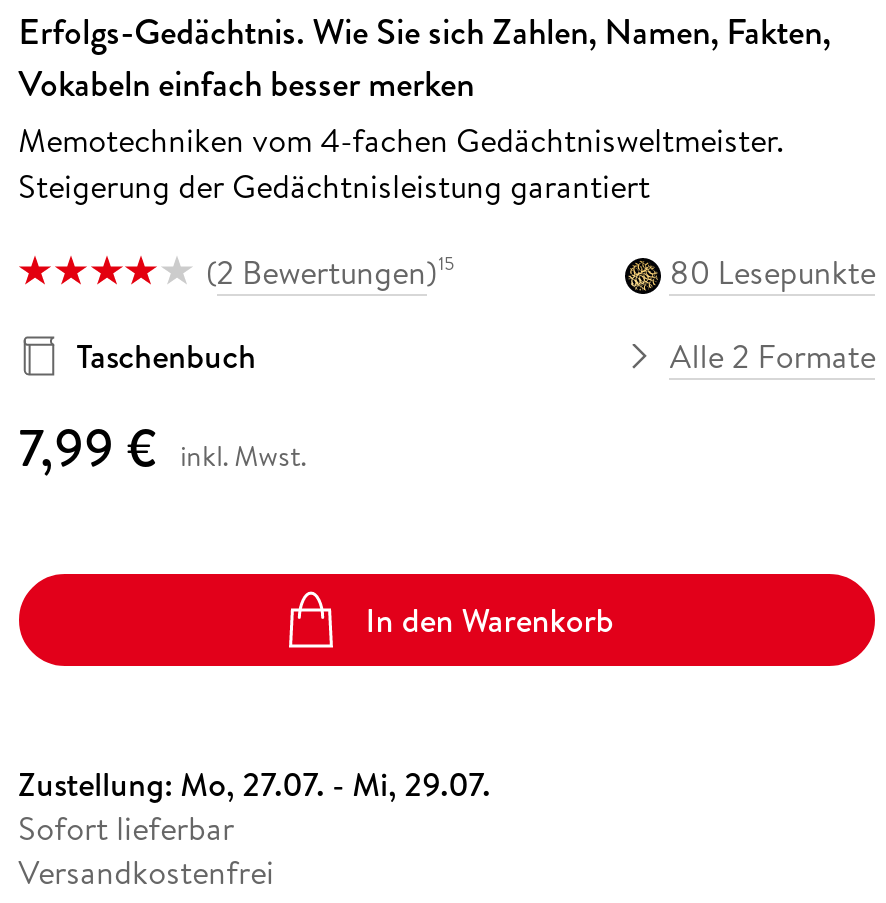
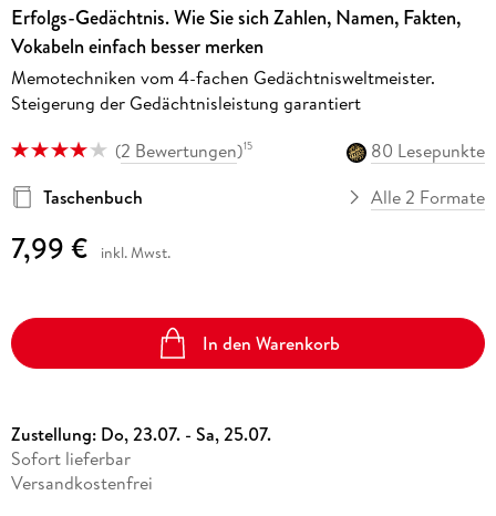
[18,762,490,806] Zustellung: Mo, 27.07. - Mi, 29.07. -> [11,422,271,446] Zustellung: Do, 23.07. - Sa, 25.07.

